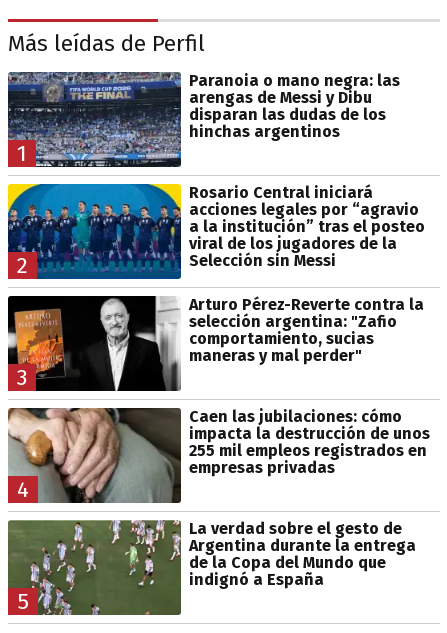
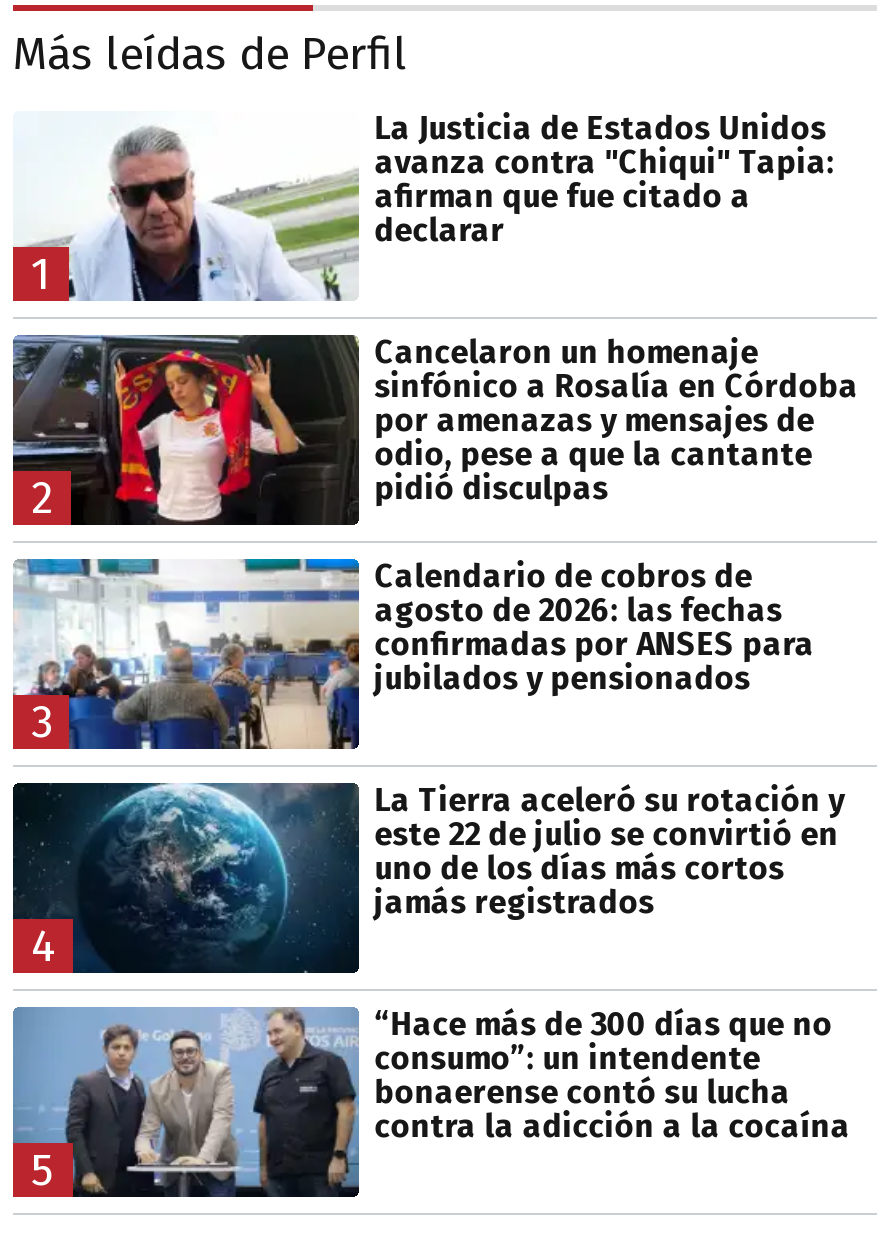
[7,71,400,168] [image] | Paranoia o mano negra: las | arengas de Messi y Dibu | disparan las dudas de los | hinchas argentinos -> [13,108,835,301] [image] | La Justicia de Estados Unidos | avanza contra "Chiqui" Tapia: | afirman que fue citado a | declarar
[7,183,425,280] [image] | Rosario Central iniciará | acciones legales por “agravio | a la institución” tras el posteo | viral de los jugadores de la | Selección sin Messi -> [11,332,859,527] [image] | Cancelaron un homenaje | sinfónico a Rosalía en Córdoba | por amenazas y mensajes de | odio, pese a que la cantante | pidió disculpas
[7,295,424,392] [image] | Arturo Pérez-Reverte contra la | selección argentina: "Zafio | comportamiento, sucias | maneras y mal perder" -> [13,557,815,751] [image] | Calendario de cobros de | agosto de 2026: las fechas | confirmadas por ANSES para | jubilados y pensionados
[7,407,430,504] [image] | Caen las jubilaciones: cómo | impacta la destrucción de unos | 255 mil empleos registrados en | empresas privadas -> [11,781,845,975] [image] | La Tierra aceleró su rotación y | este 22 de julio se convirtió en | uno de los días más cortos | jamás registrados
[7,519,416,616] [image] | La verdad sobre el gesto de | Argentina durante la entrega | de la Copa del Mundo que | indignó a España -> [11,1005,851,1199] [image] | “Hace más de 300 días que no | consumo”: un intendente | bonaerense contó su lucha | contra la adicción a la cocaína

